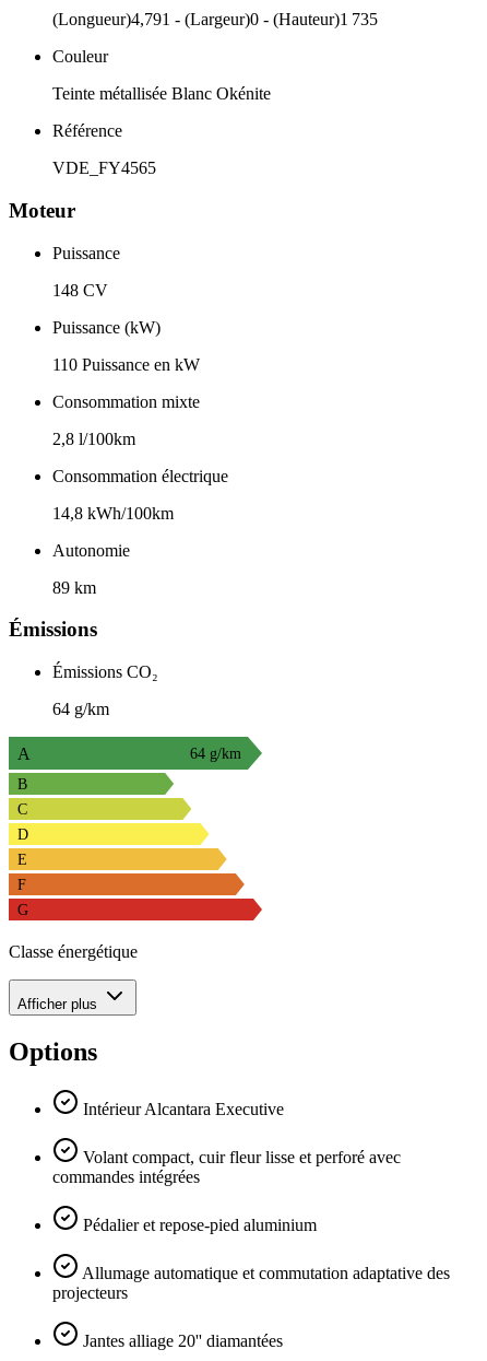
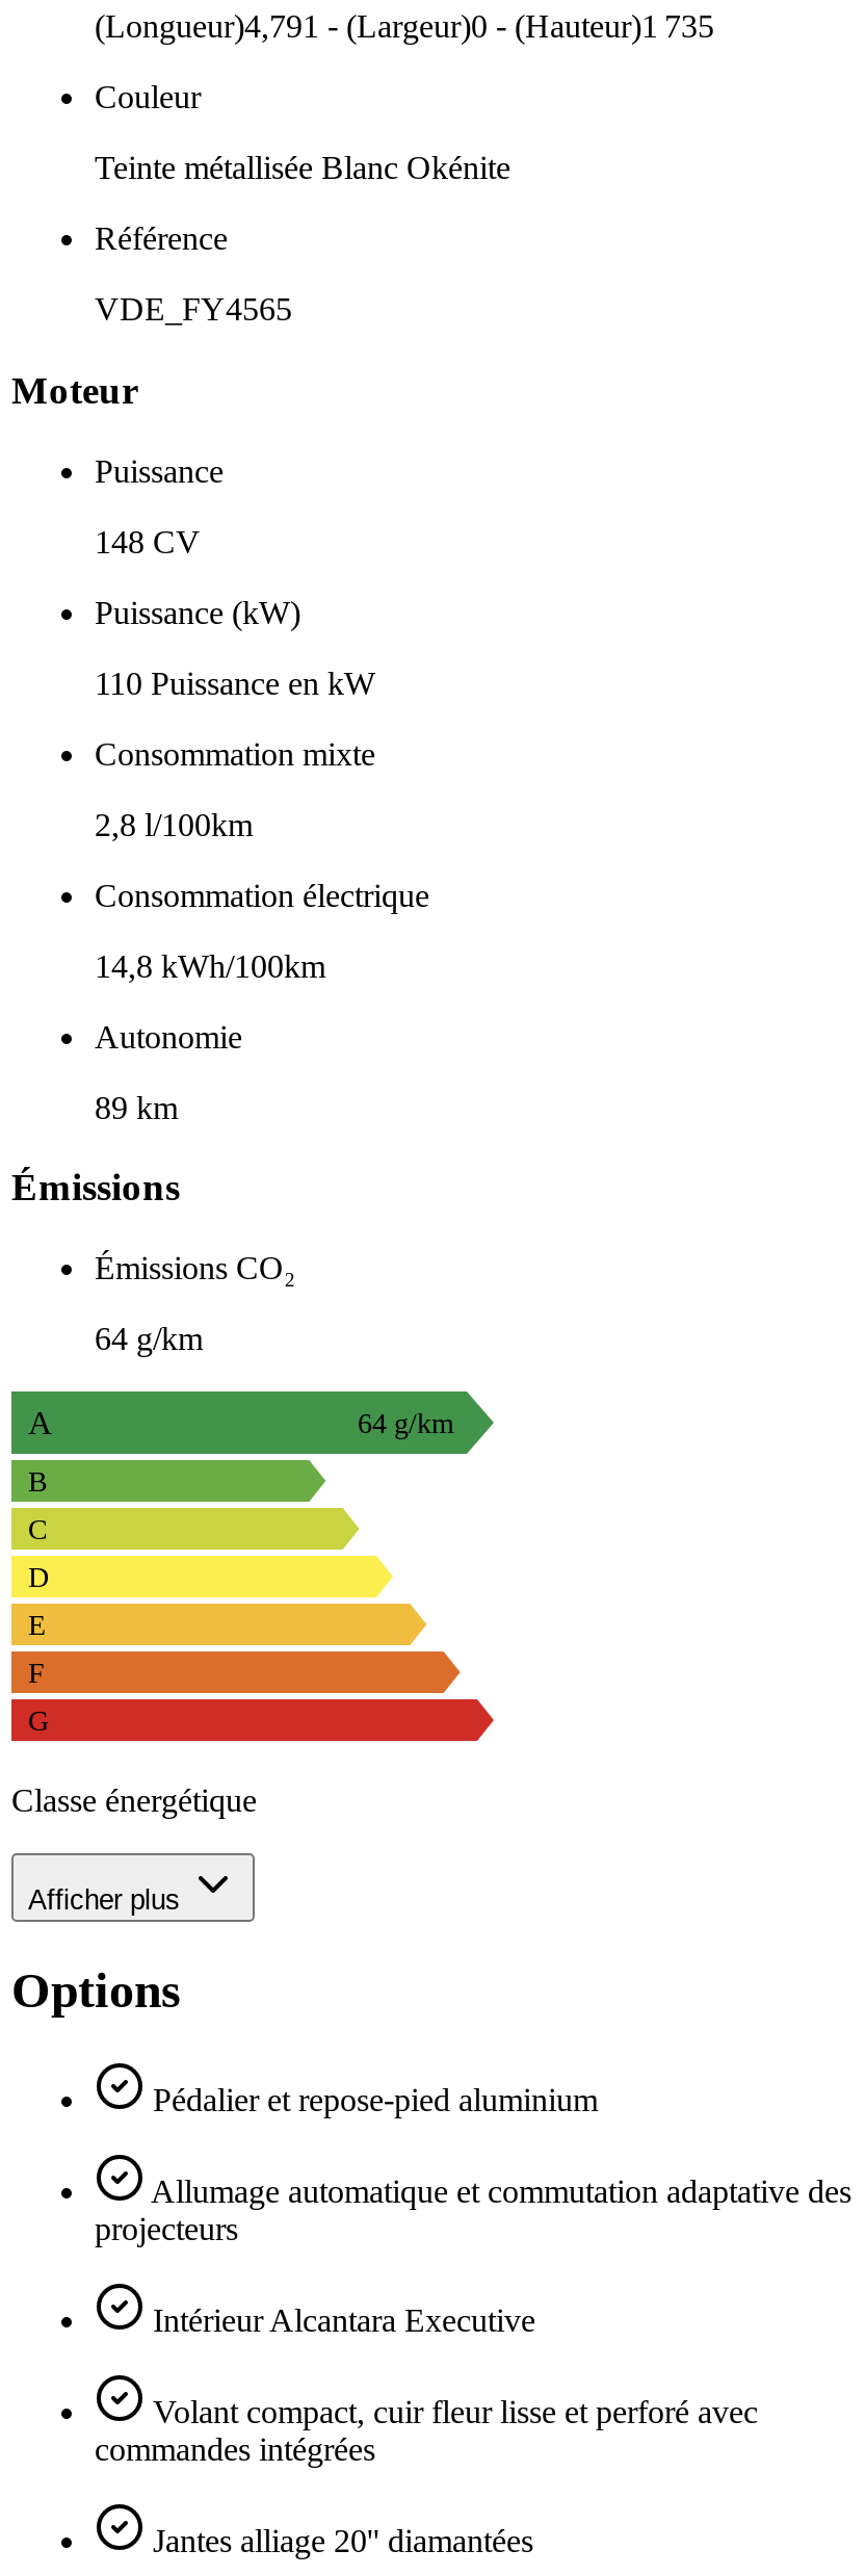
moved [52,1100,401,1186] -> [95,2302,758,2467]: Intérieur Alcantara Executive | Volant compact, cuir fleur lisse et perforé avec | commandes intégrées
moved [52,1216,450,1302] -> [95,2082,851,2246]: Pédalier et repose-pied aluminium | Allumage automatique et commutation adaptative des | projecteurs

